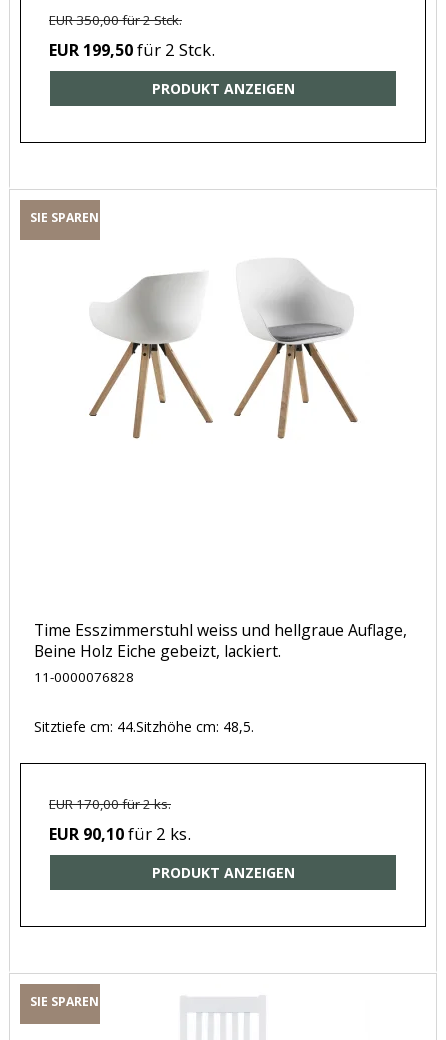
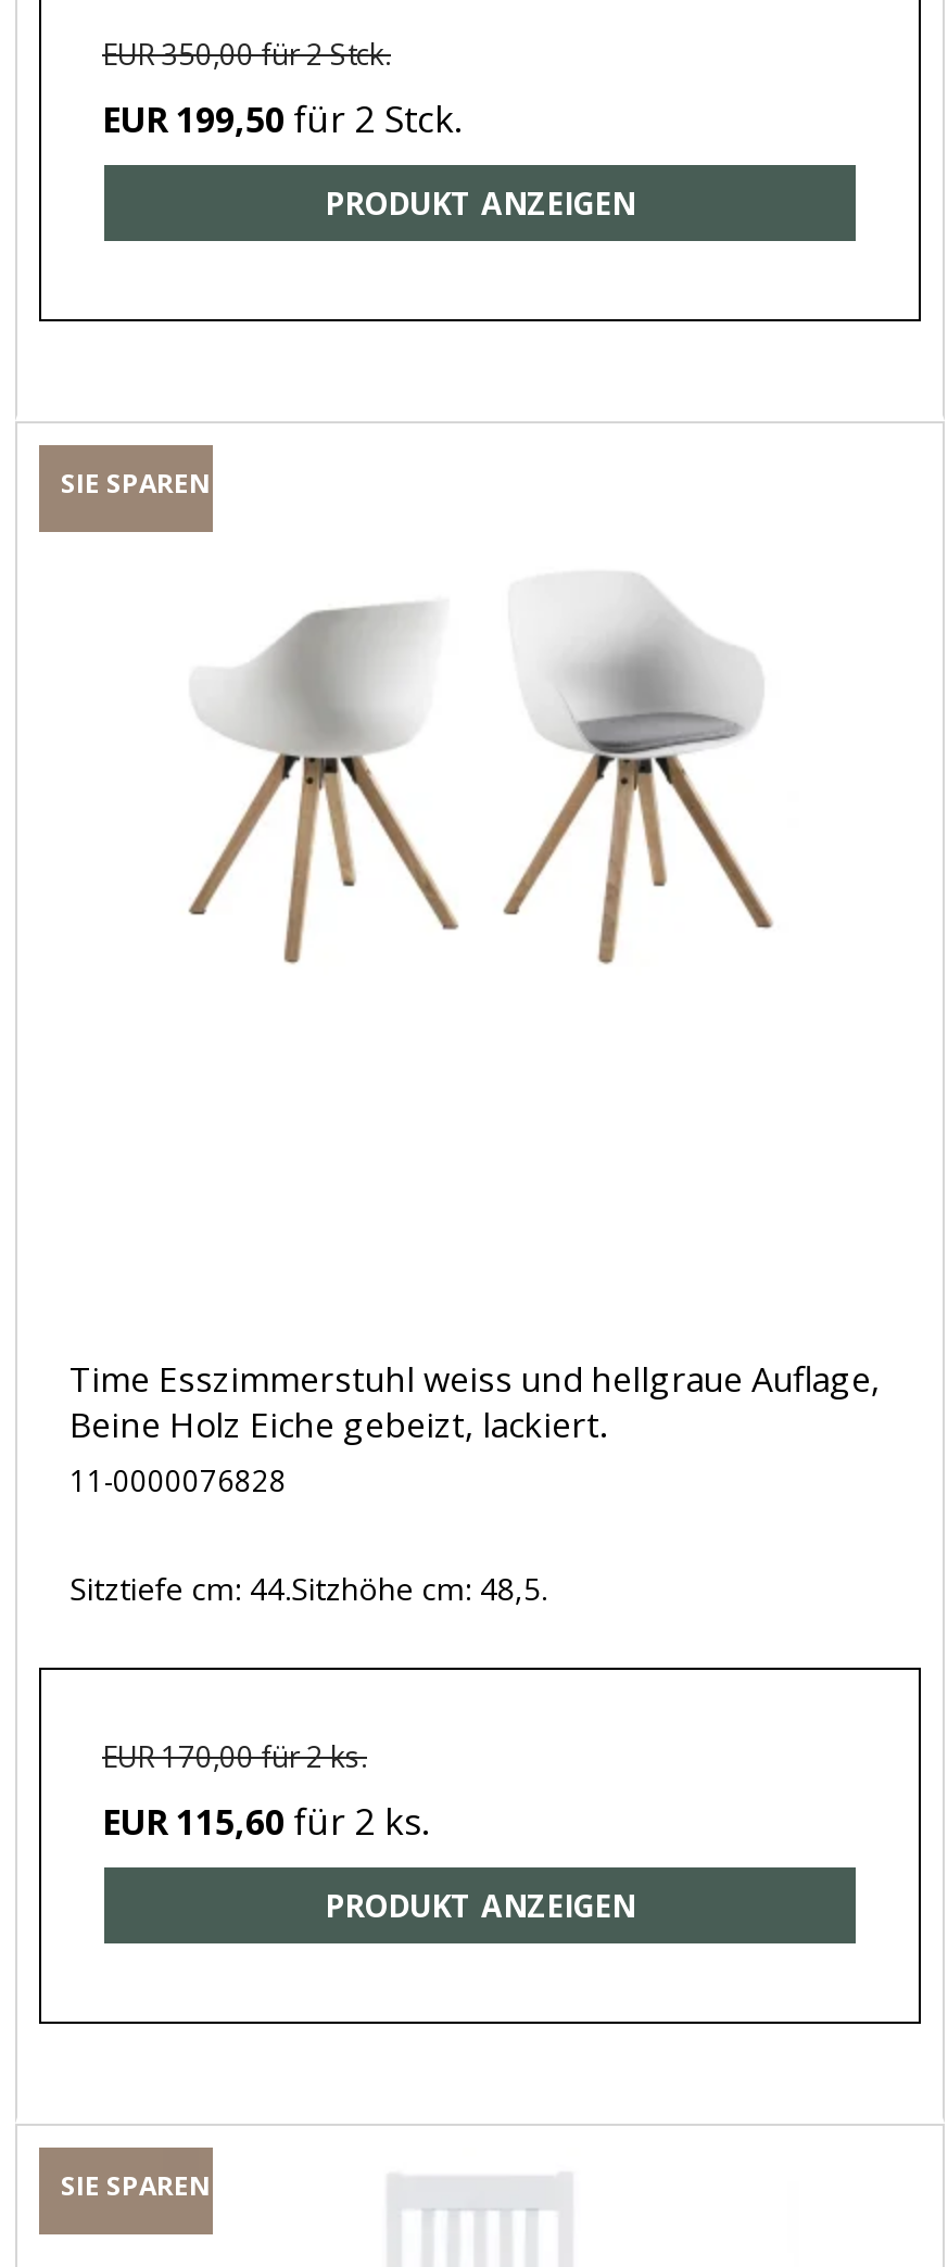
[49,822,191,845] EUR 90,10 für 2 ks. -> [102,1796,430,1846] EUR 115,60 für 2 ks.

